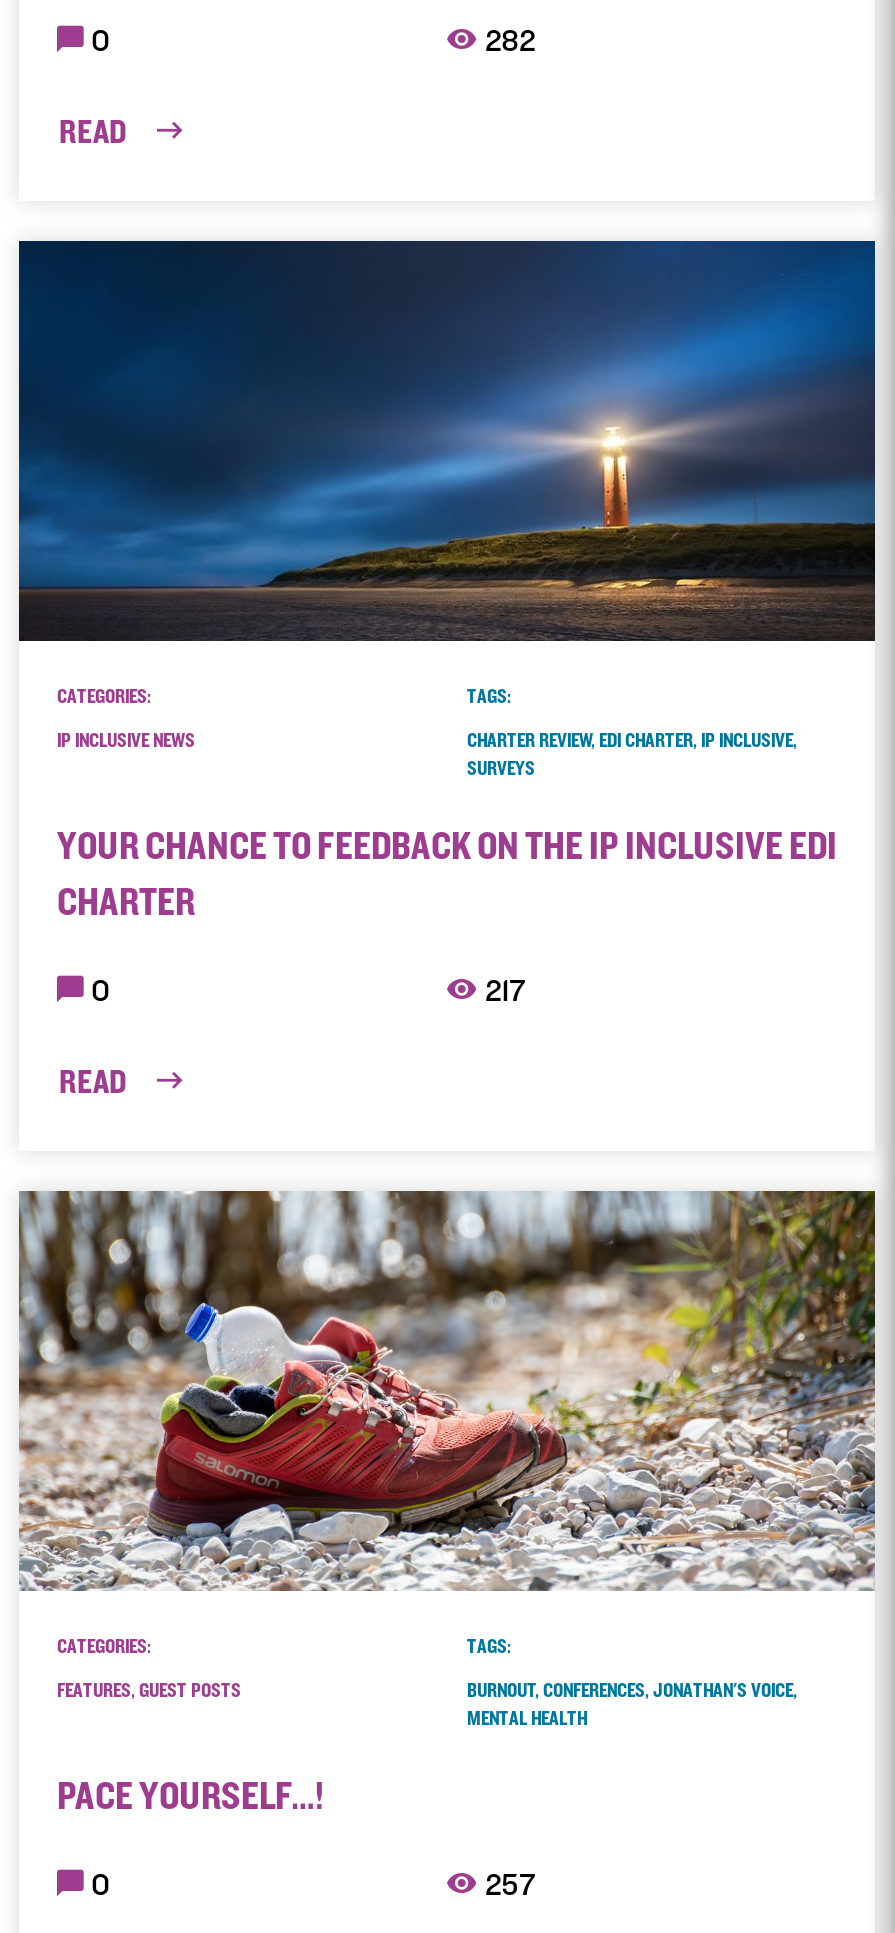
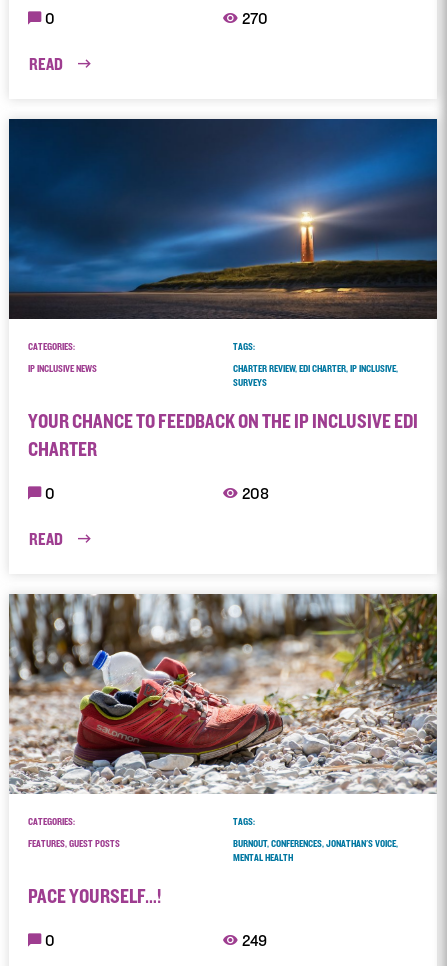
[477,25,535,57] 282 -> [238,11,268,27] 270
[477,975,525,1007] 217 -> [238,486,269,502] 208
[477,1869,535,1901] 257 -> [238,933,267,949] 249

